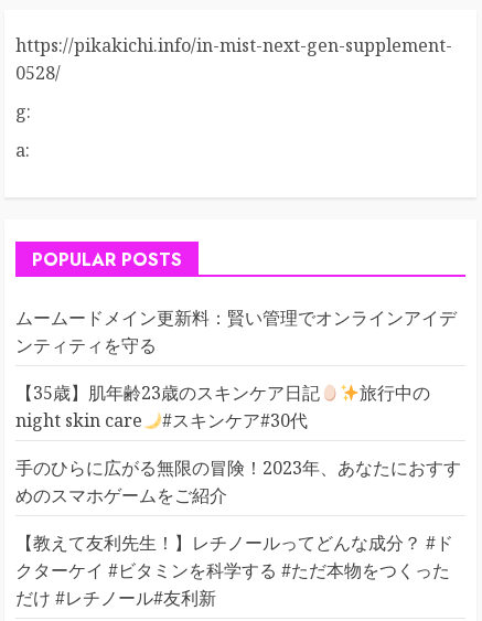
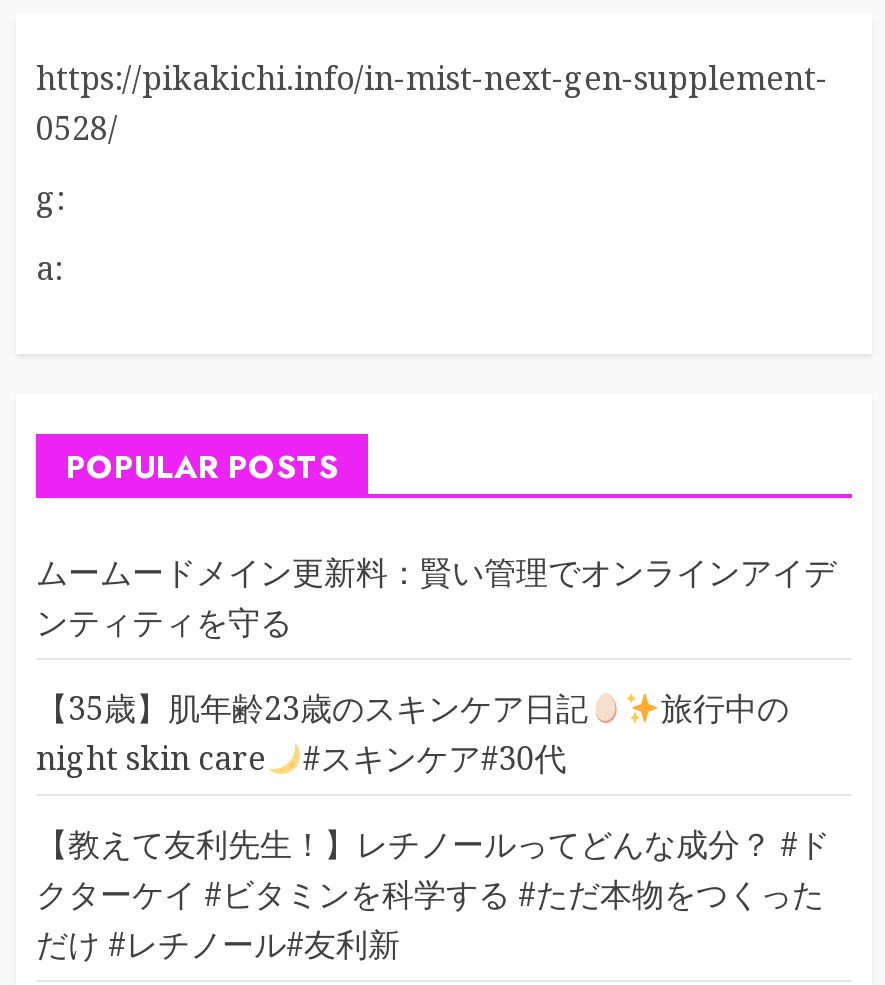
[15,456,461,507] 手のひらに広がる無限の冒険！2023年、あなたにおすす | めのスマホゲームをご紹介 -> none

